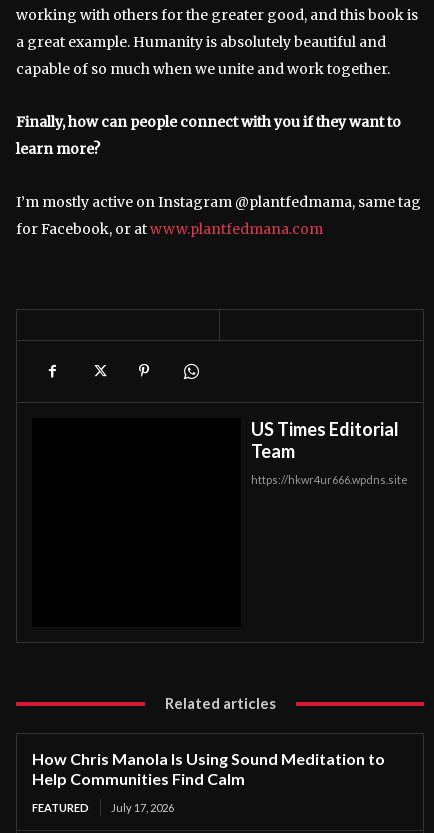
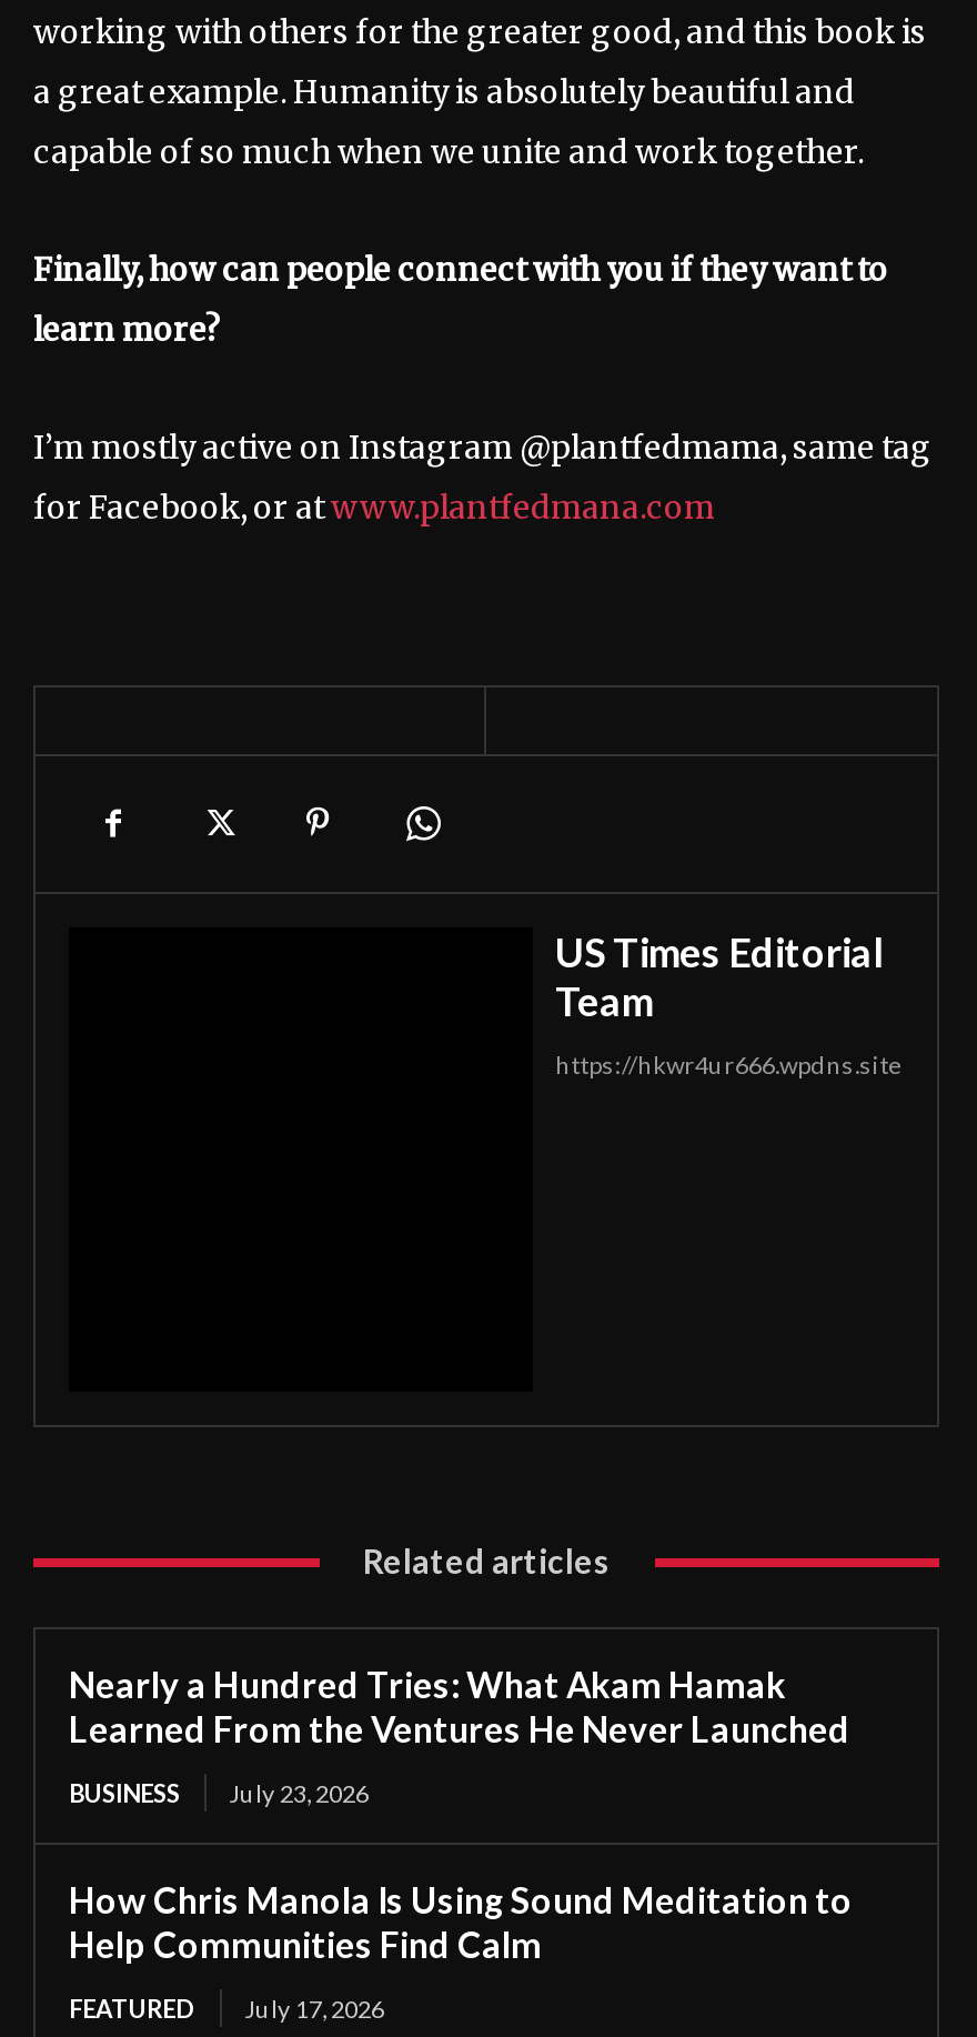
none -> [69,1663,850,1807] Nearly a Hundred Tries: What Akam Hamak | Learned From the Ventures He Never Launched | BUSINESS | July 23, 2026

